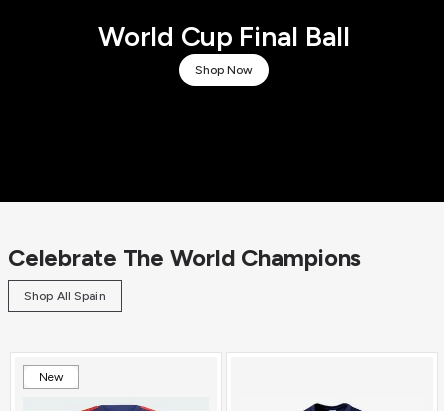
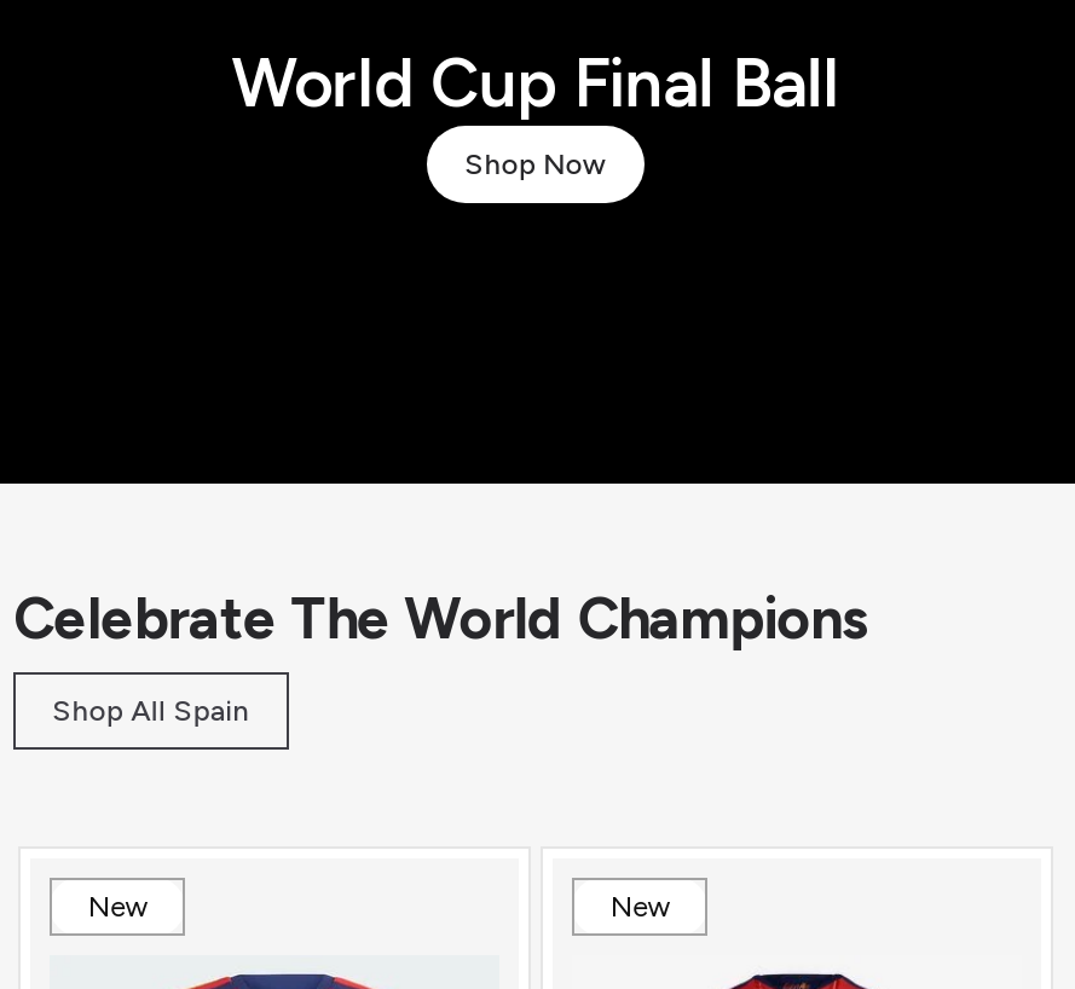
none -> [611,890,670,924] New

